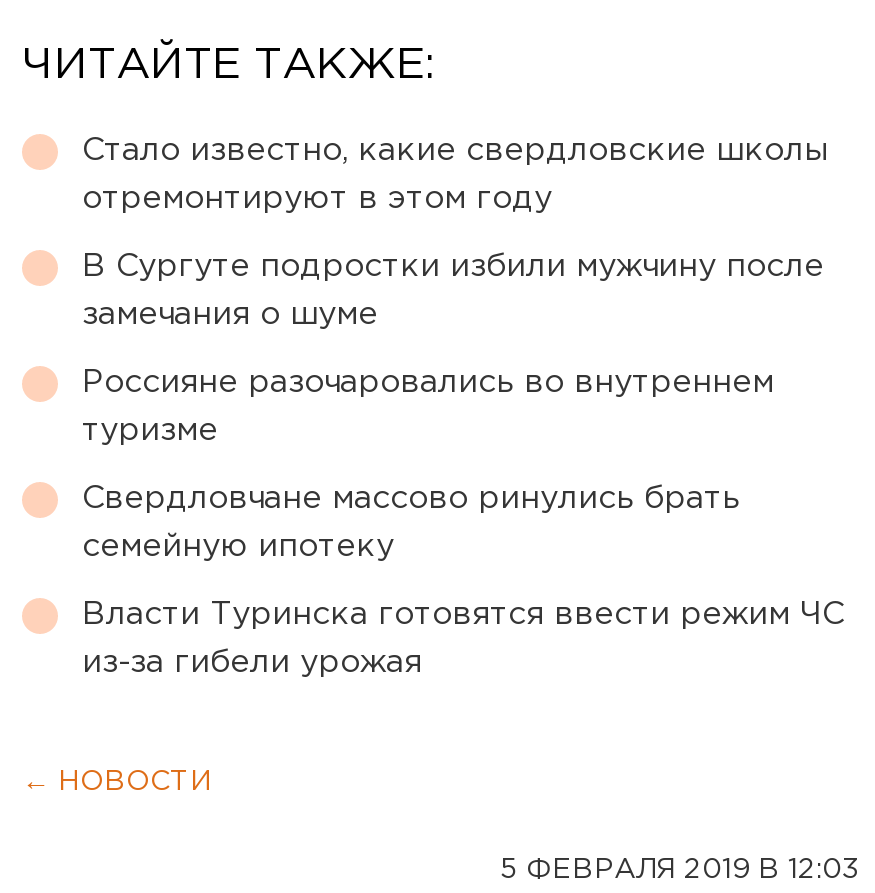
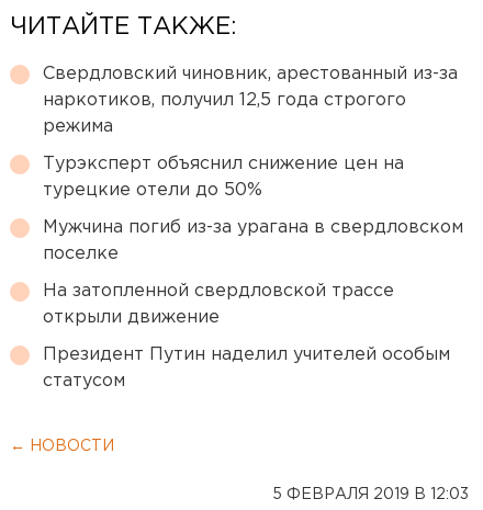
[82,135,844,677] Стало известно, какие свердловские школы | отремонтируют в этом году | В Сургуте подростки избили мужчину после | замечания о шуме | Россияне разочаровались во внутреннем | туризме | Свердловчане массово ринулись брать | семейную ипотеку | Власти Туринска готовятся ввести режим ЧС | из-за гибели урожая -> [43,65,463,389] Свердловский чиновник, арестованный из-за | наркотиков, получил 12,5 года строгого | режима | Турэксперт объяснил снижение цен на | турецкие отели до 50% | Мужчина погиб из-за урагана в свердловском | поселке | На затопленной свердловской трассе | открыли движение | Президент Путин наделил учителей особым | статусом

